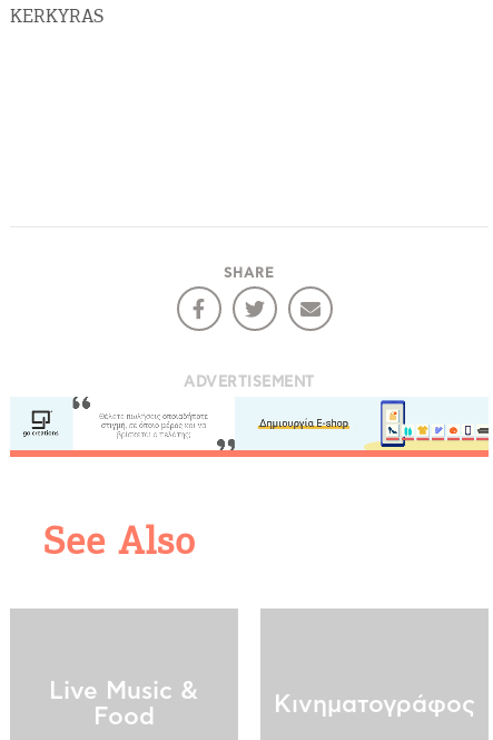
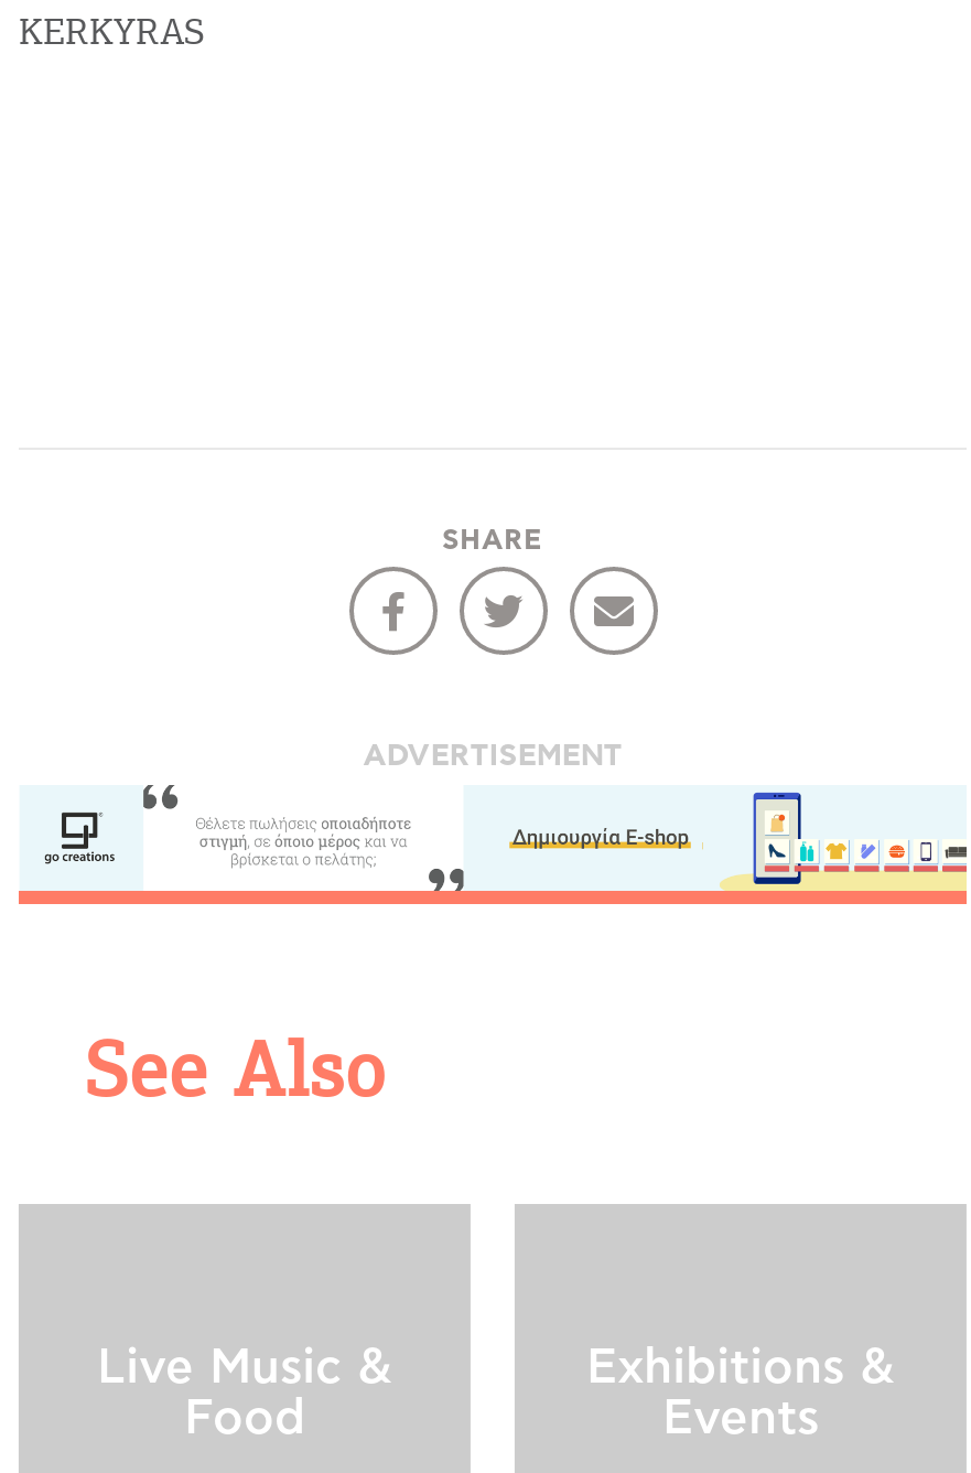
[274,692,475,716] Κινηματογράφος -> [586,1344,895,1443] Exhibitions & | Events

